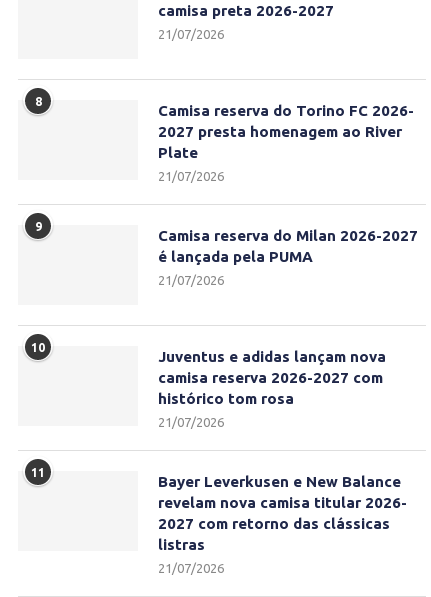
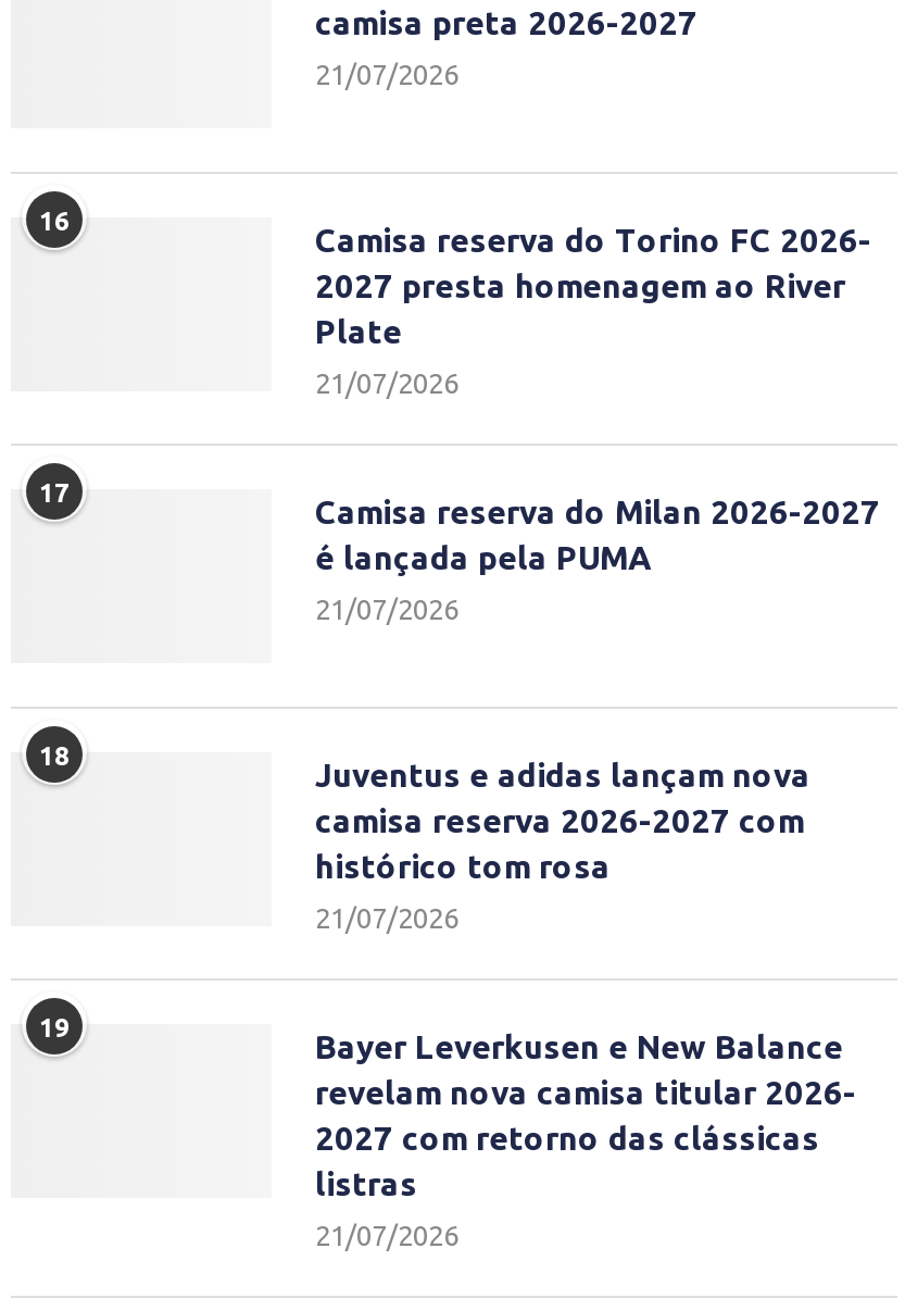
[34,95,41,108] 8 -> [39,207,70,235] 16
[34,220,41,233] 9 -> [39,479,70,507] 17
[31,341,45,354] 10 -> [39,742,70,770] 18
[31,466,45,479] 11 -> [39,1013,70,1042] 19

